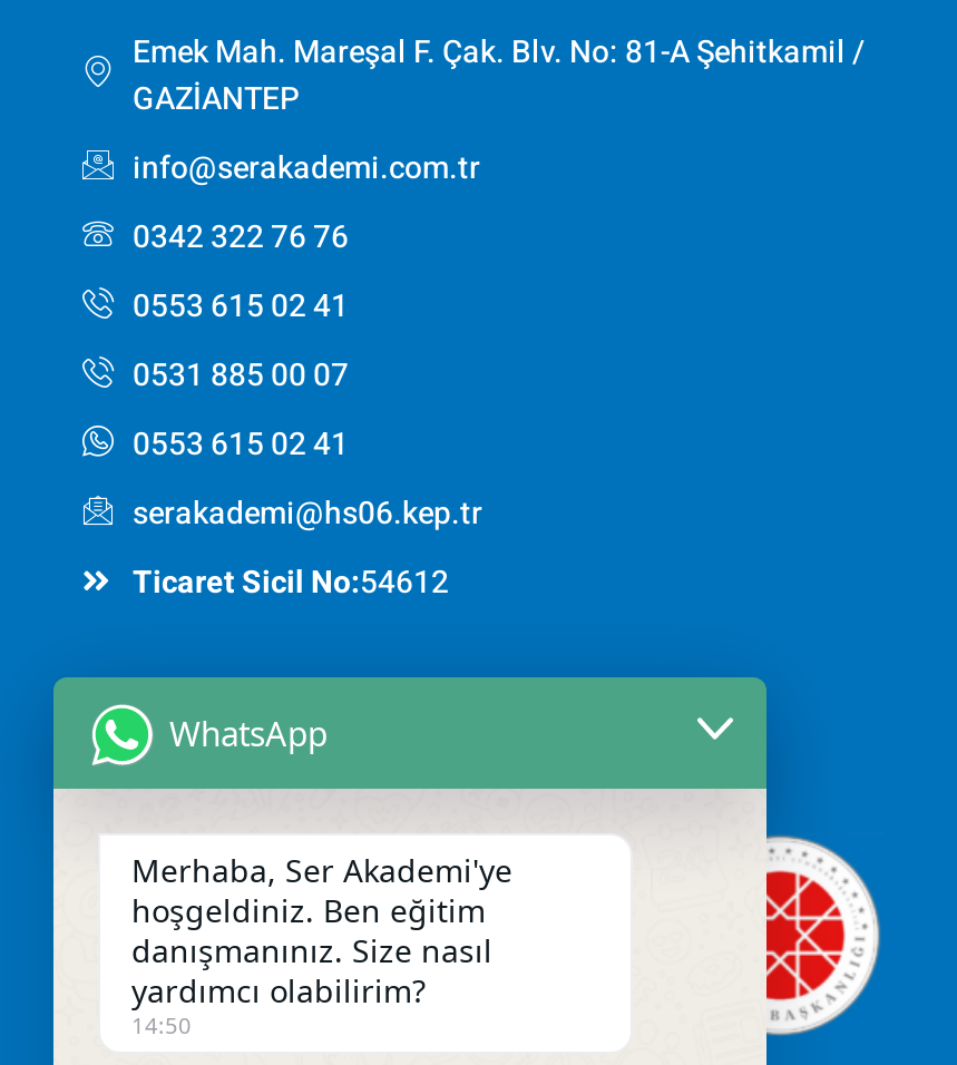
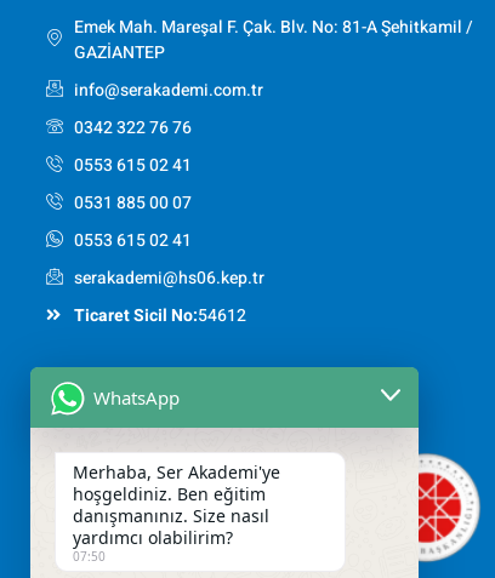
[131,1009,192,1040] 14:50 -> [73,548,106,565] 07:50

